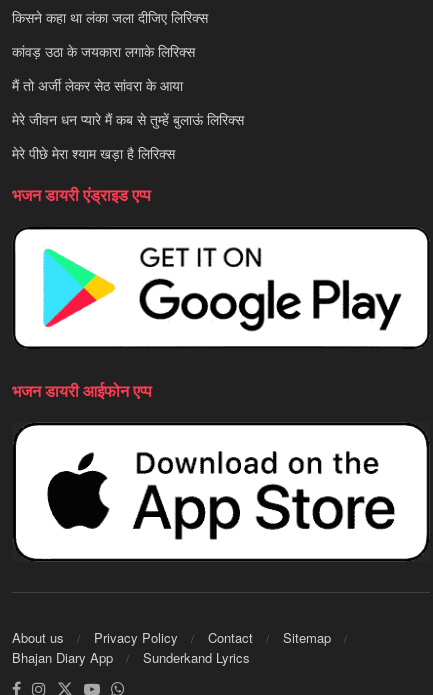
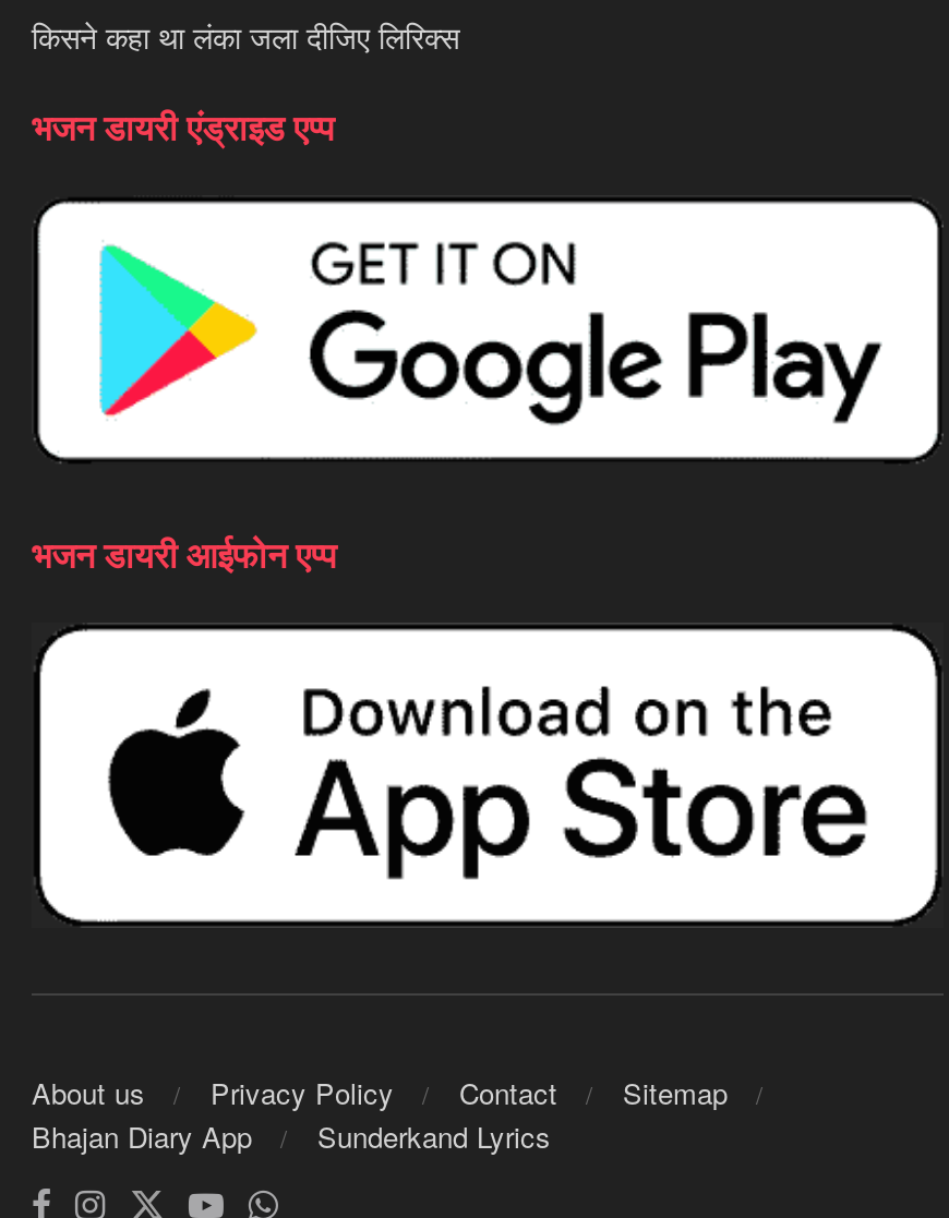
[12,41,244,163] कांवड़ उठा के जयकारा लगाके लिरिक्स | मैं तो अर्जी लेकर सेठ सांवरा के आया | मेरे जीवन धन प्यारे मैं कब से तुम्हें बुलाऊं लिरिक्स | मेरे पीछे मेरा श्याम खड़ा है लिरिक्स -> none

